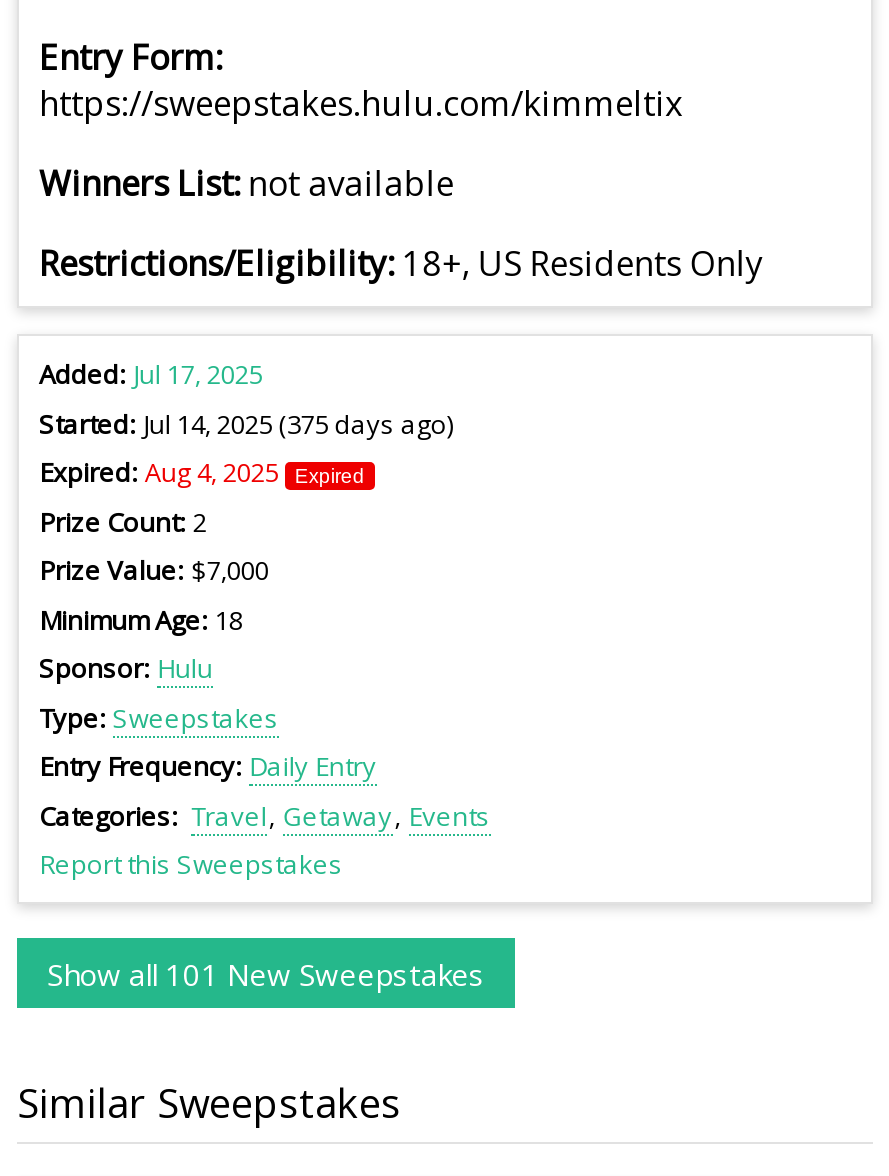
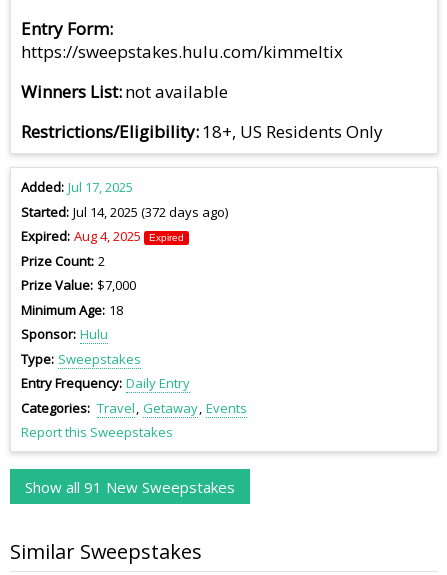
[39,406,453,442] Started Jul 14, 2025 (375 days ago) -> [21,203,228,221] Started Jul 14, 2025 (372 days ago)
[47,954,485,994] Show all 101 New Sweepstakes -> [25,477,235,497] Show all 91 New Sweepstakes

